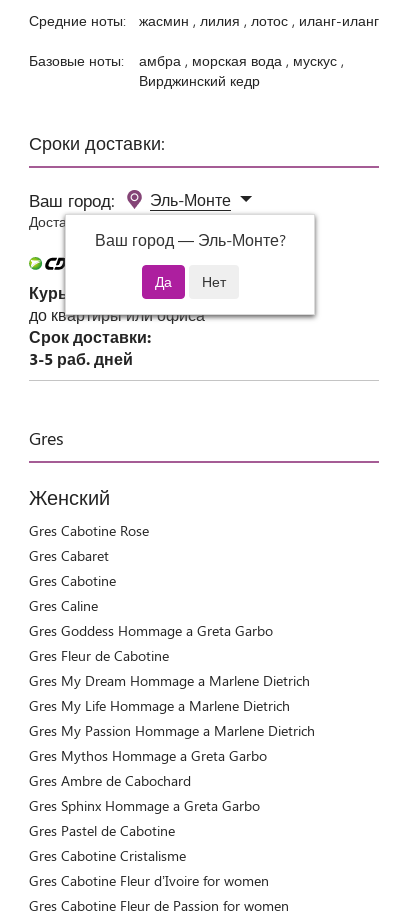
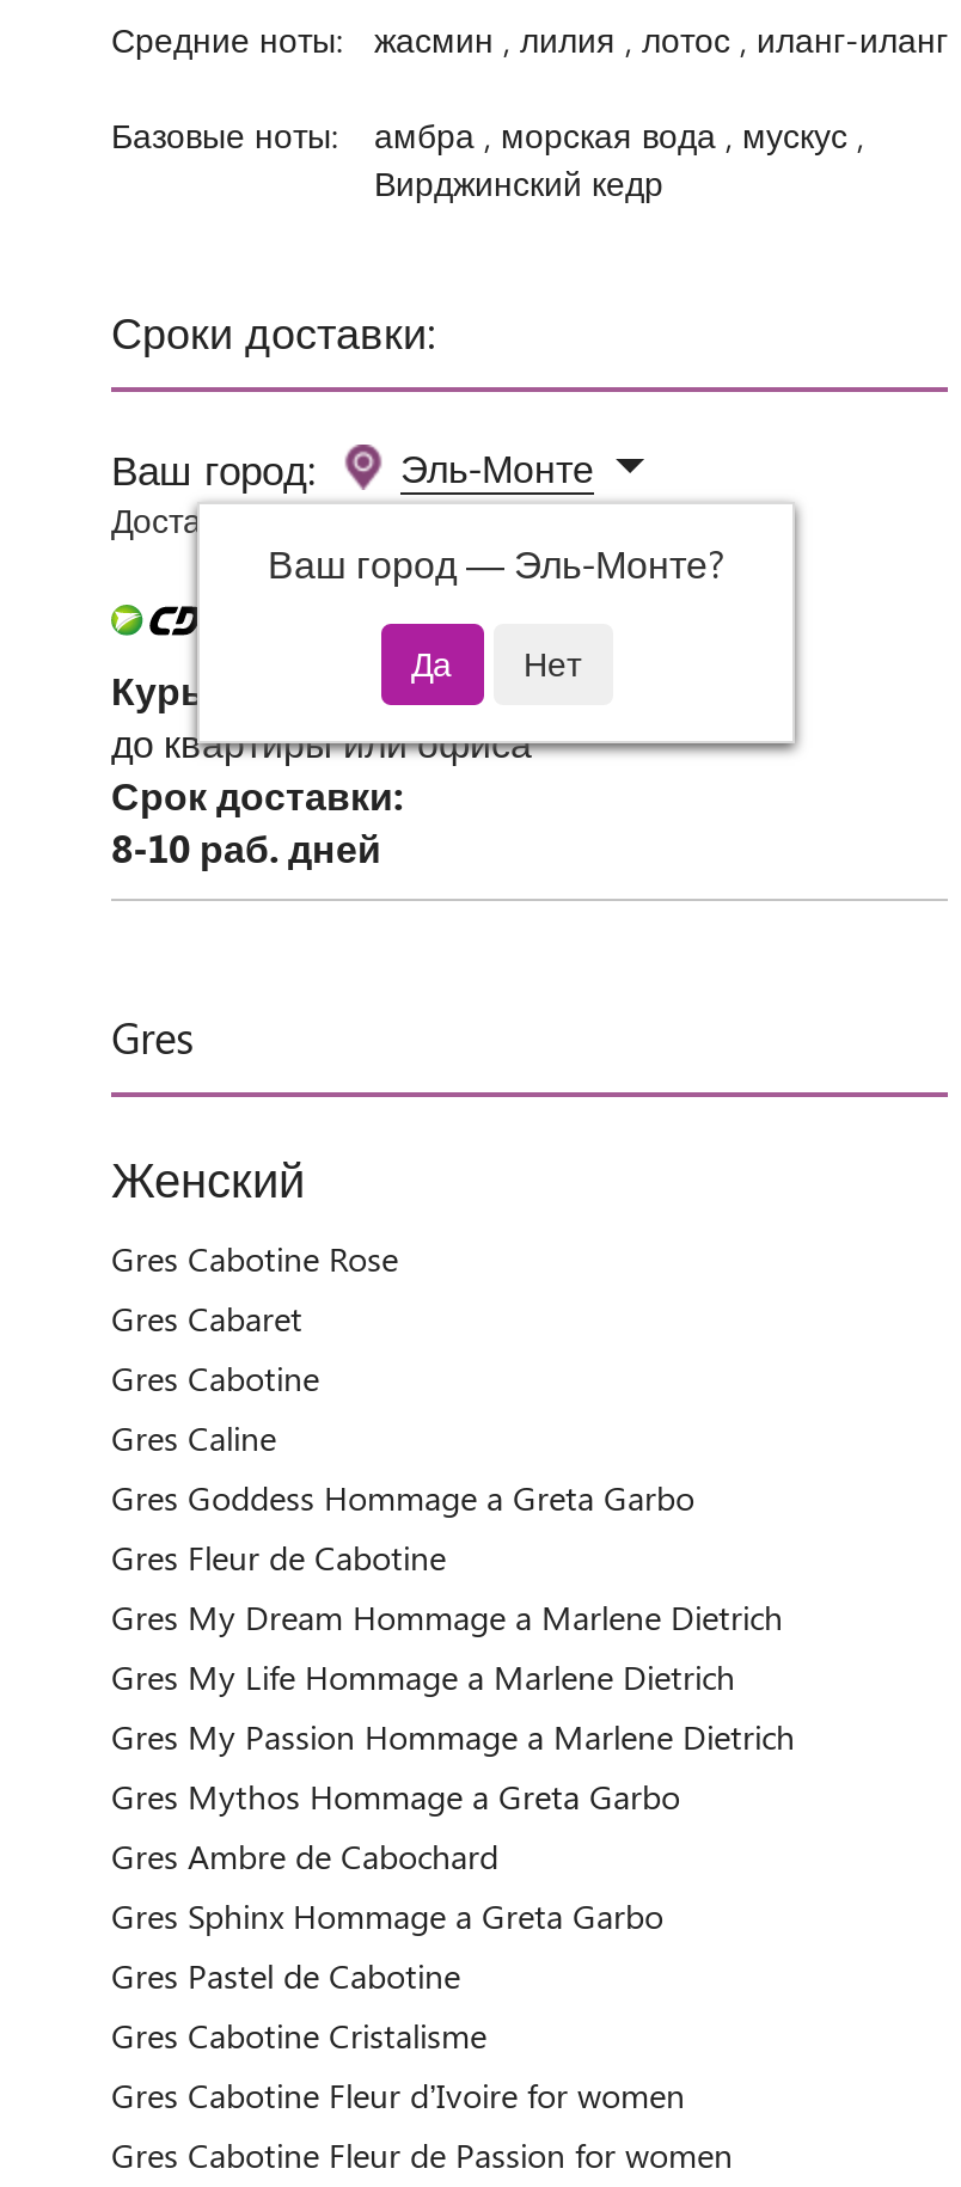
[29,348,133,369] 3-5 раб. дней -> [111,821,381,872] 8-10 раб. дней

